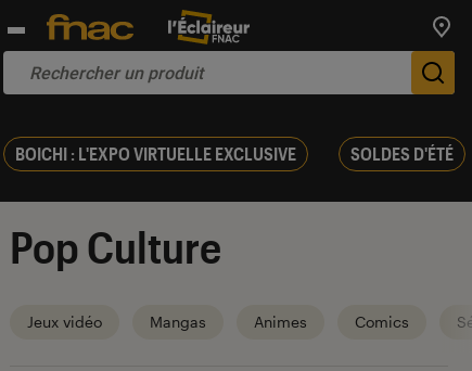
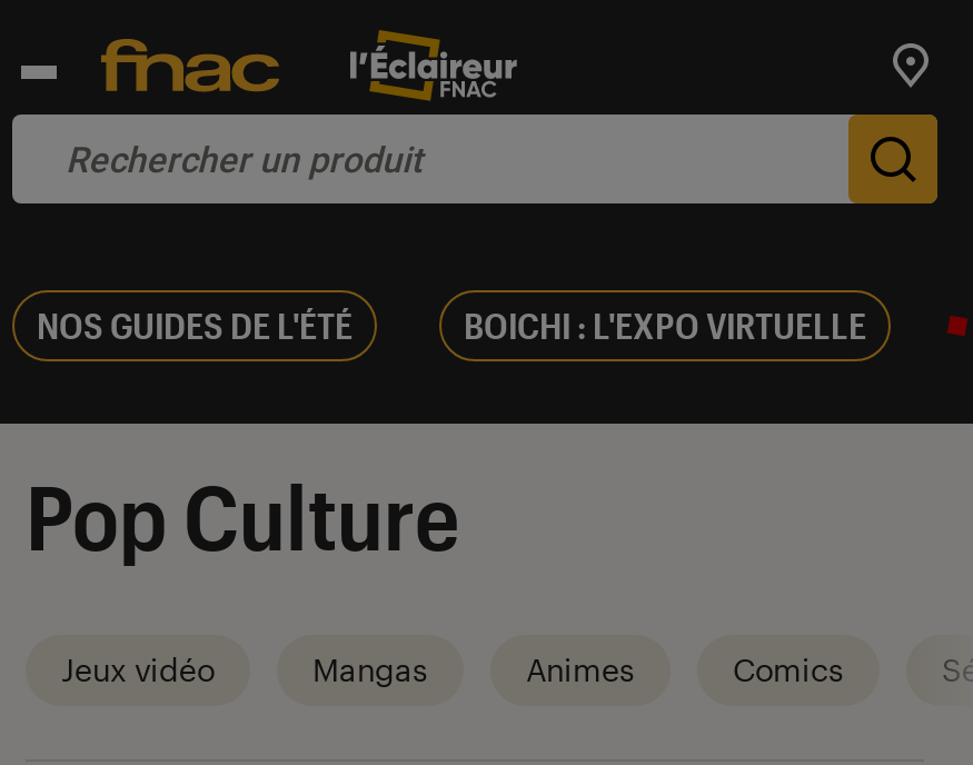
[15,143,454,164] BOICHI : L'EXPO VIRTUELLE EXCLUSIVE | SOLDES D'ÉTÉ -> [37,304,866,346] NOS GUIDES DE L'ÉTÉ | BOICHI : L'EXPO VIRTUELLE

